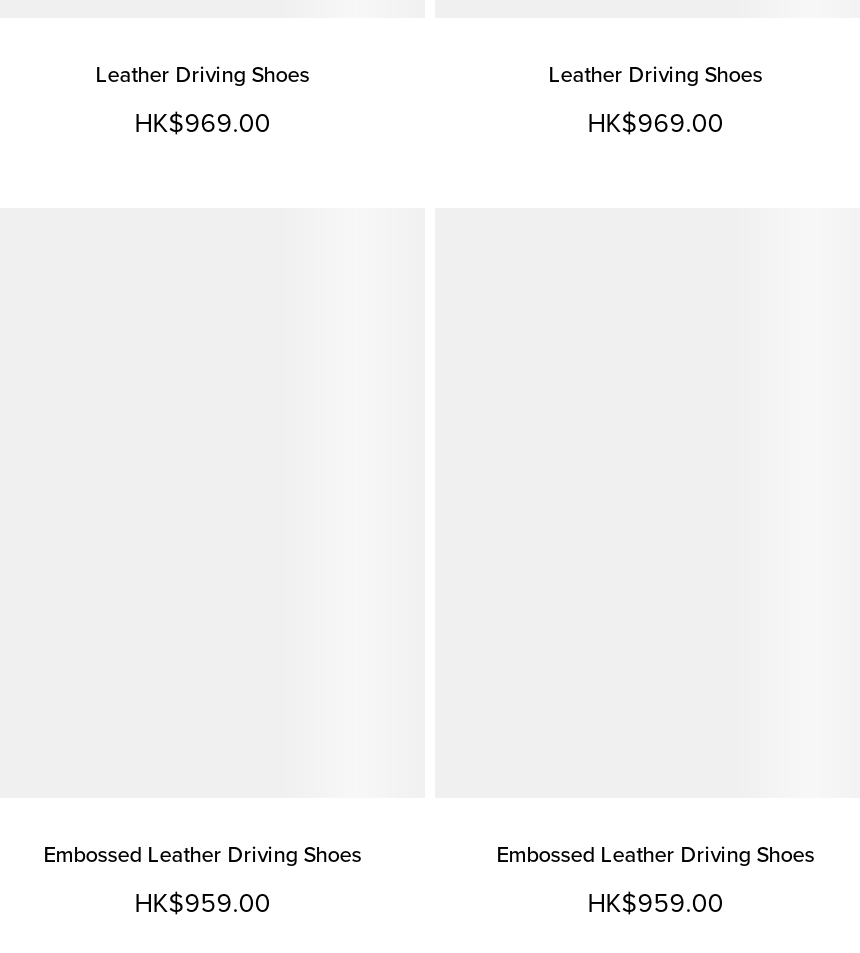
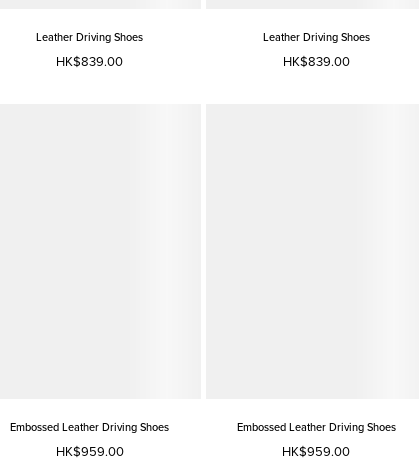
[135,108,271,140] HK$969.00 -> [56,54,123,70] HK$839.00
[587,108,723,140] HK$969.00 -> [283,54,350,70] HK$839.00

